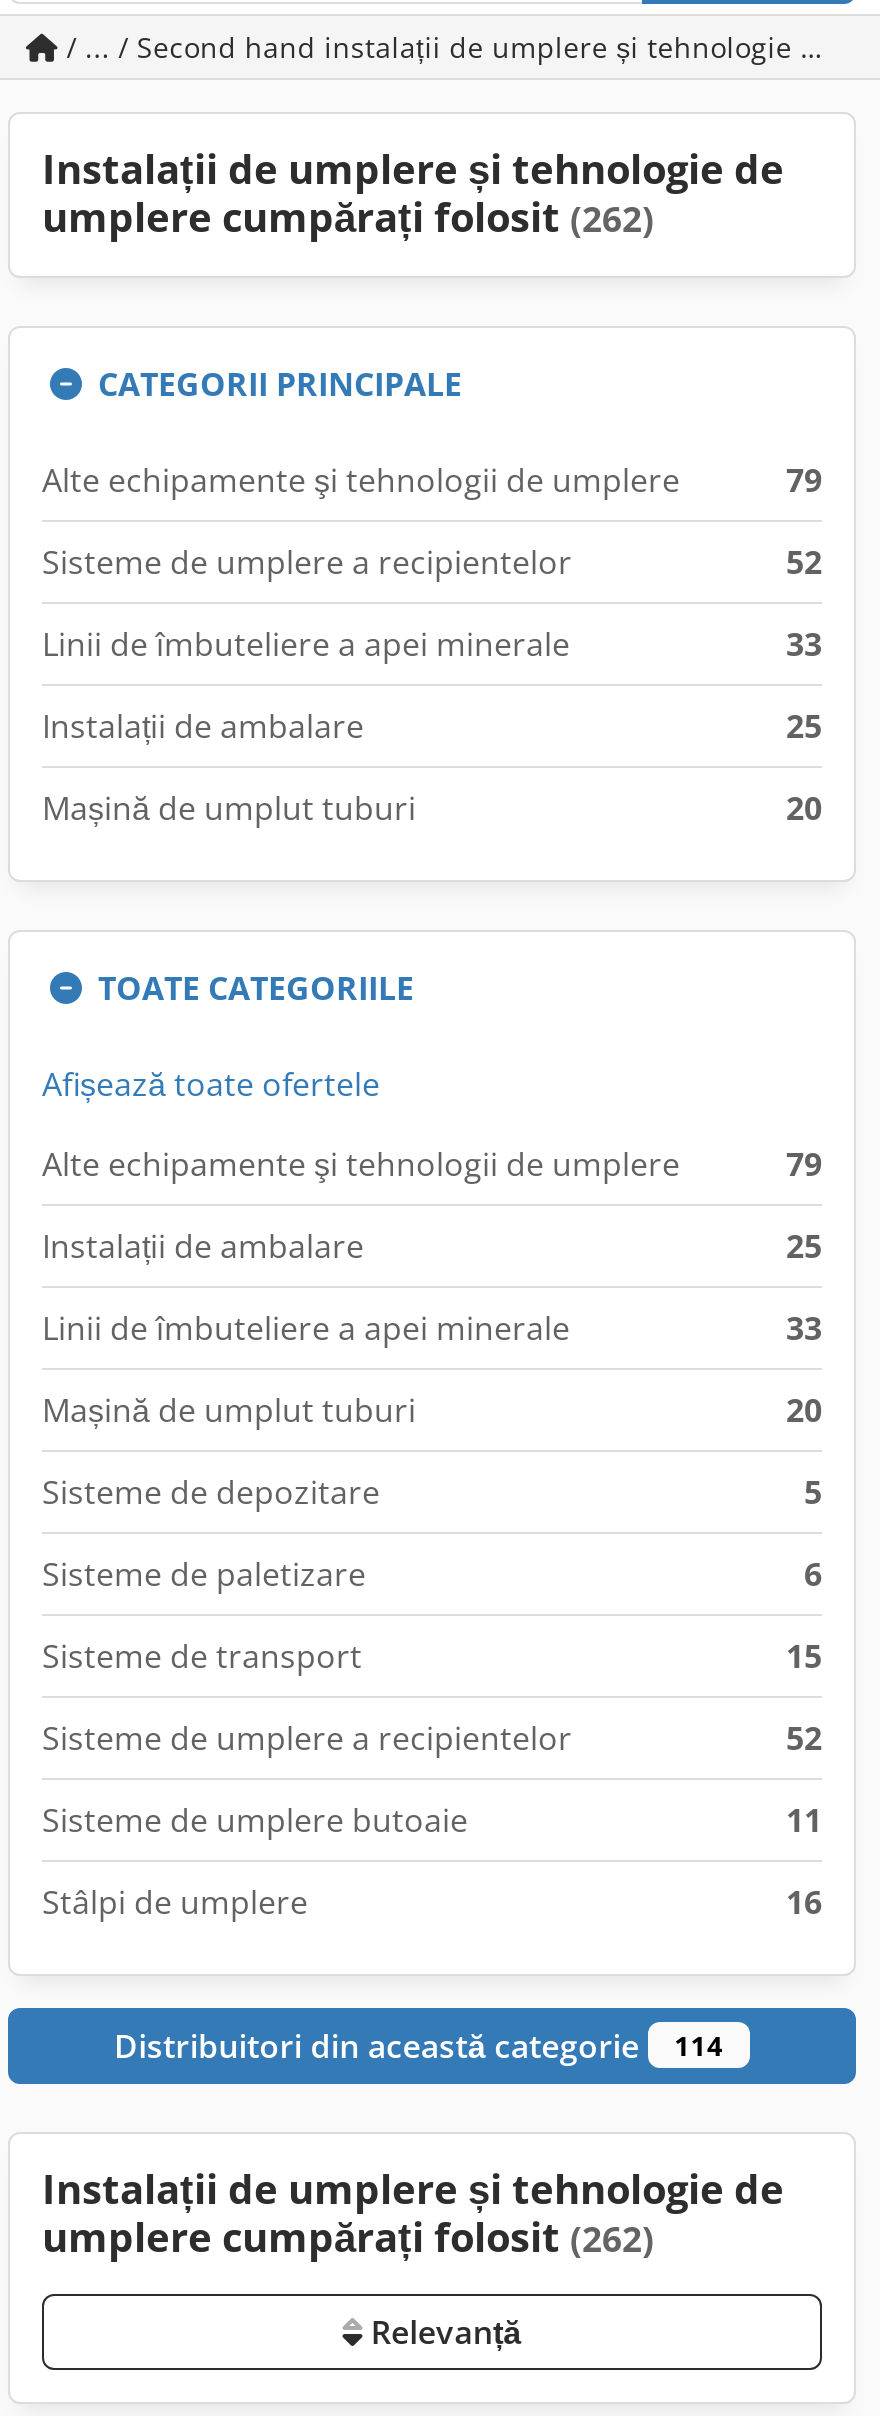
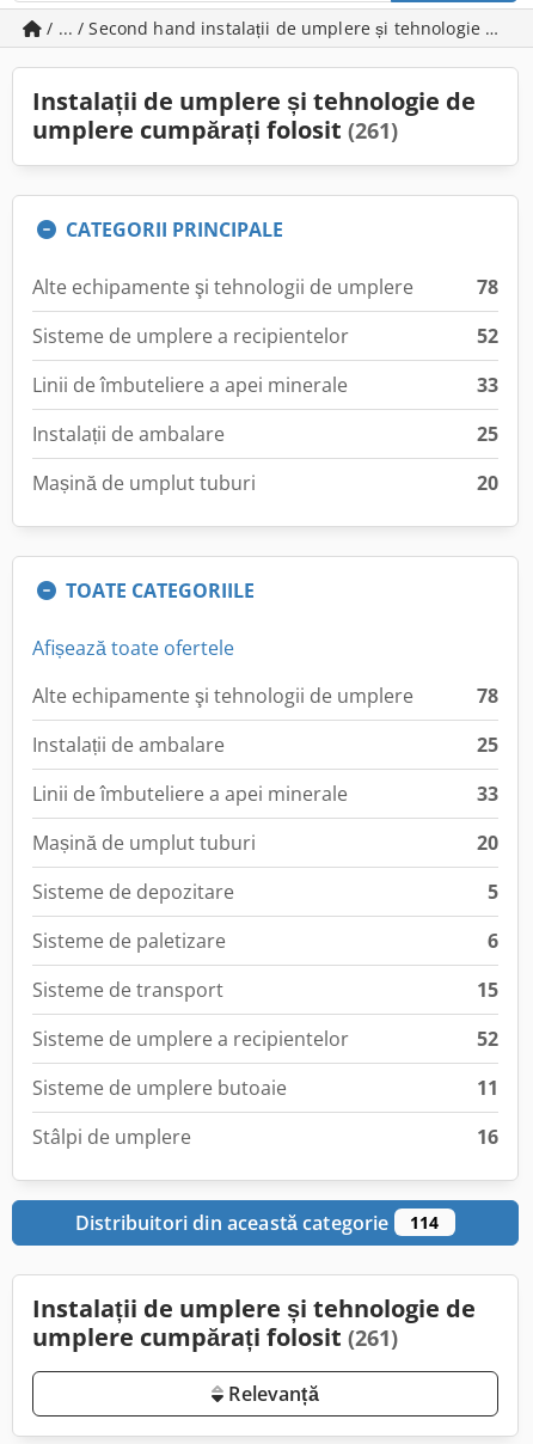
[42,190,654,244] umplere cumpărați folosit (262) -> [32,114,398,146] umplere cumpărați folosit (261)
[786,458,822,502] 79 -> [477,274,498,300] 78
[786,1142,822,1186] 79 -> [477,683,498,709] 78
[42,2210,654,2264] umplere cumpărați folosit (262) -> [32,1321,398,1353] umplere cumpărați folosit (261)

